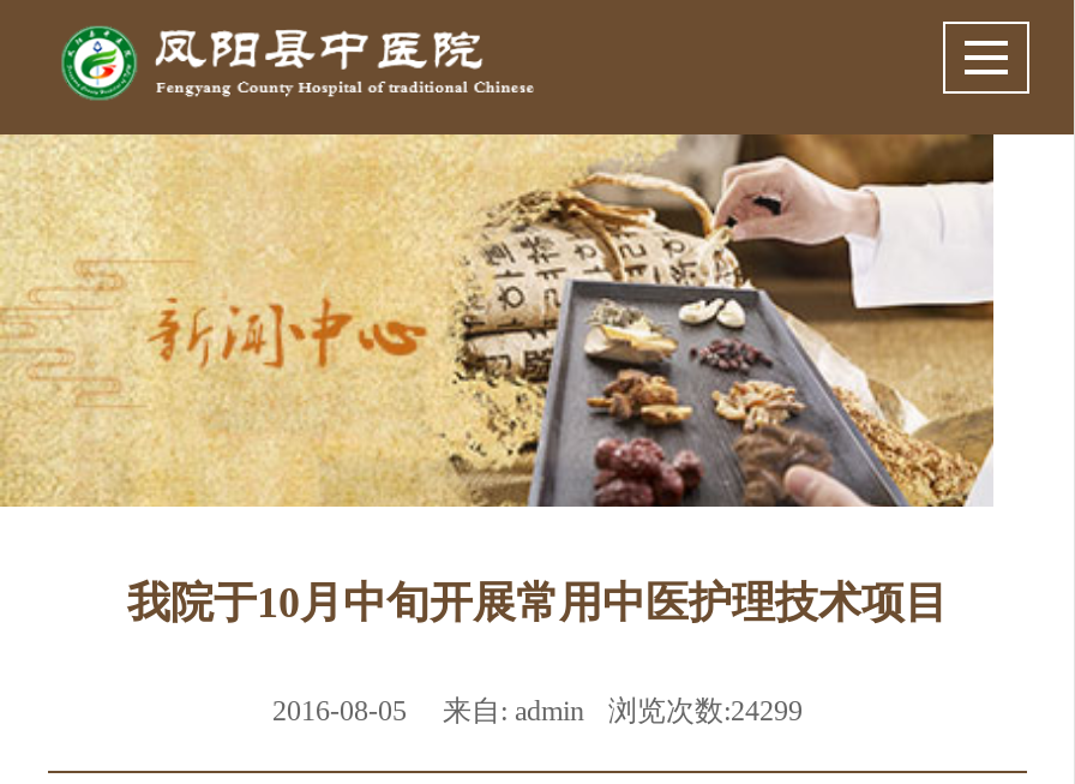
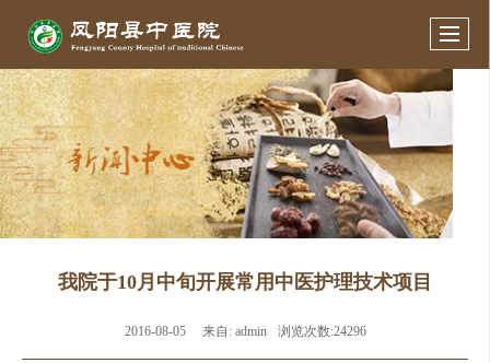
[272,694,803,728] 2016-08-05 来自: admin 浏览次数:24299 -> [124,324,366,339] 2016-08-05 来自: admin 浏览次数:24296

